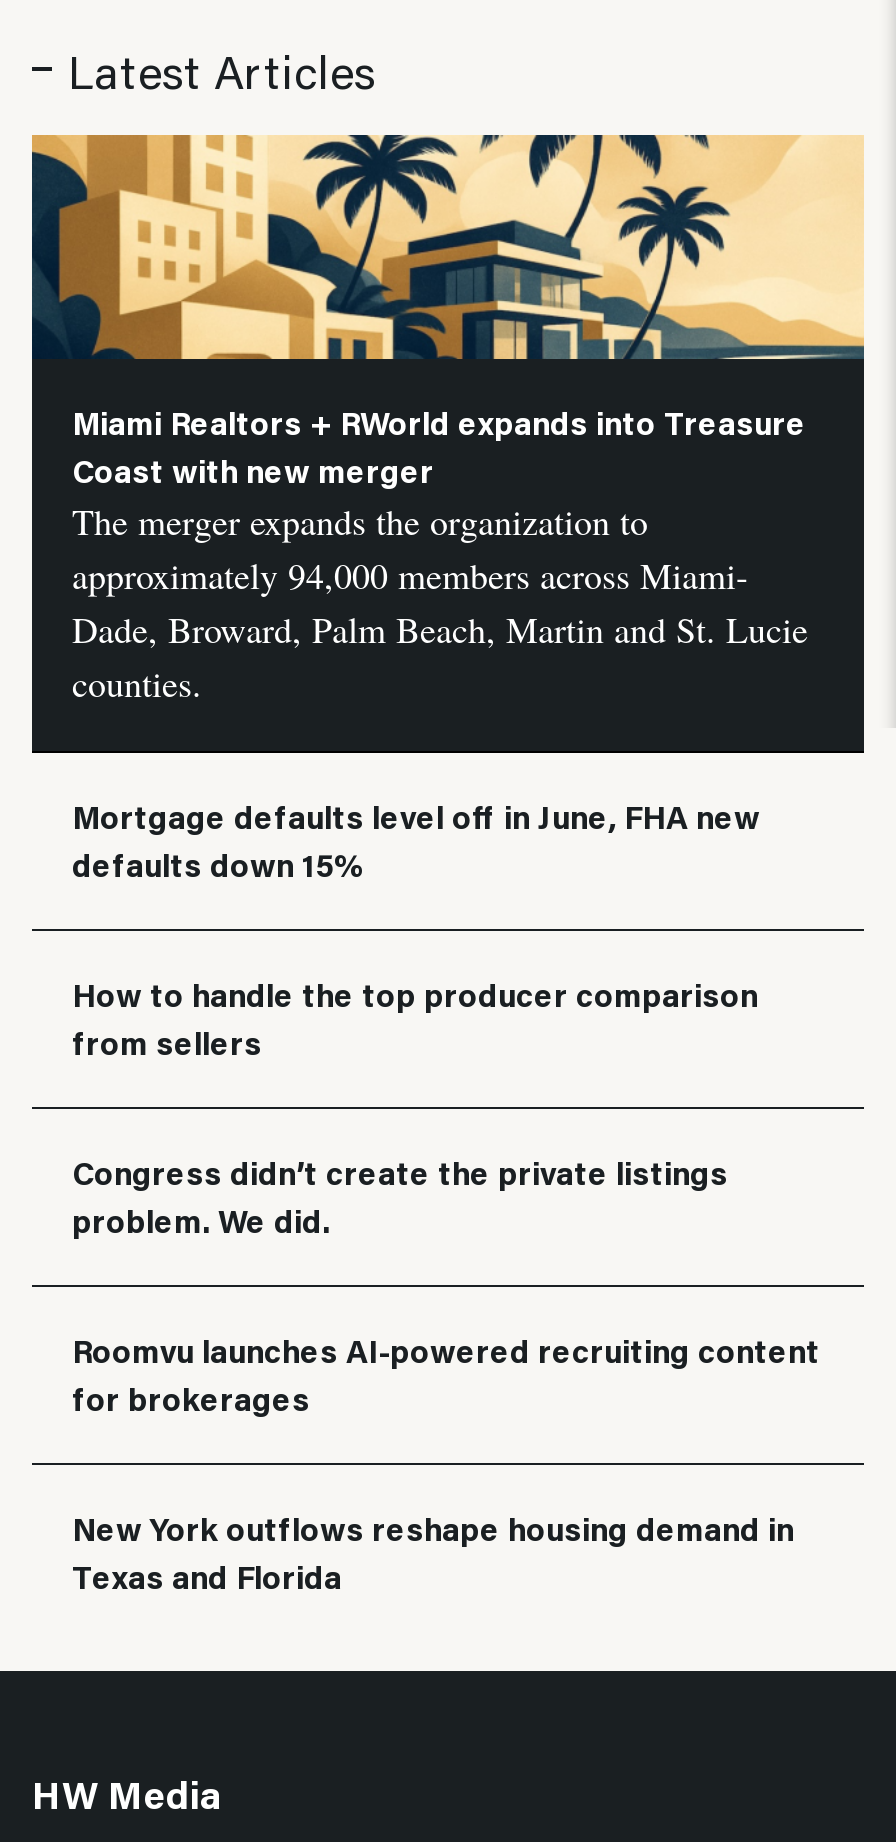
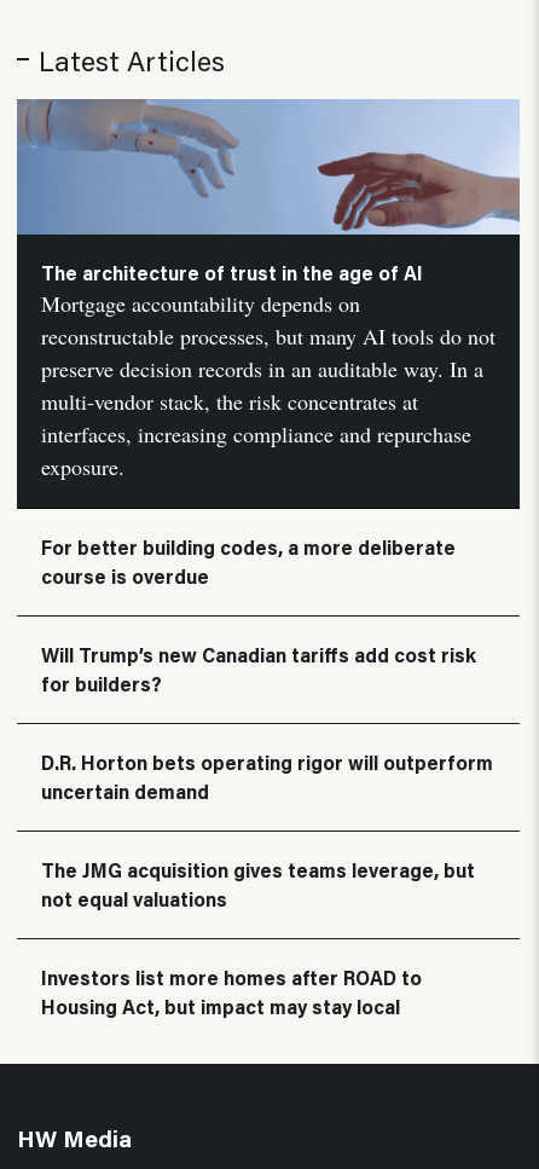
[30,133,866,706] [image] | Miami Realtors + RWorld expands into Treasure | Coast with new merger | The merger expands the organization to | approximately 94,000 members across Miami- | Dade, Broward, Palm Beach, Martin and St. Lucie | counties. -> [16,98,521,481] [image] | The architecture of trust in the age of AI | Mortgage accountability depends on | reconstructable processes, but many AI tools do not | preserve decision records in an auditable way. In a | multi-vendor stack, the risk concentrates at | interfaces, increasing compliance and repurchase | exposure.
[72,794,760,884] Mortgage defaults level off in June, FHA new | defaults down 15% -> [41,534,456,588] For better building codes, a more deliberate | course is overdue
[72,972,758,1062] How to handle the top producer comparison | from sellers -> [41,641,476,696] Will Trump’s new Canadian tariffs add cost risk | for builders?
[72,1150,728,1240] Congress didn’t create the private listings | problem. We did. -> [41,749,493,803] D.R. Horton bets operating rigor will outperform | uncertain demand
[72,1328,820,1418] Roomvu launches AI-powered recruiting content | for brokerages -> [41,857,475,911] The JMG acquisition gives teams leverage, but | not equal valuations
[72,1506,794,1596] New York outflows reshape housing demand in | Texas and Florida -> [41,964,422,1019] Investors list more homes after ROAD to | Housing Act, but impact may stay local

